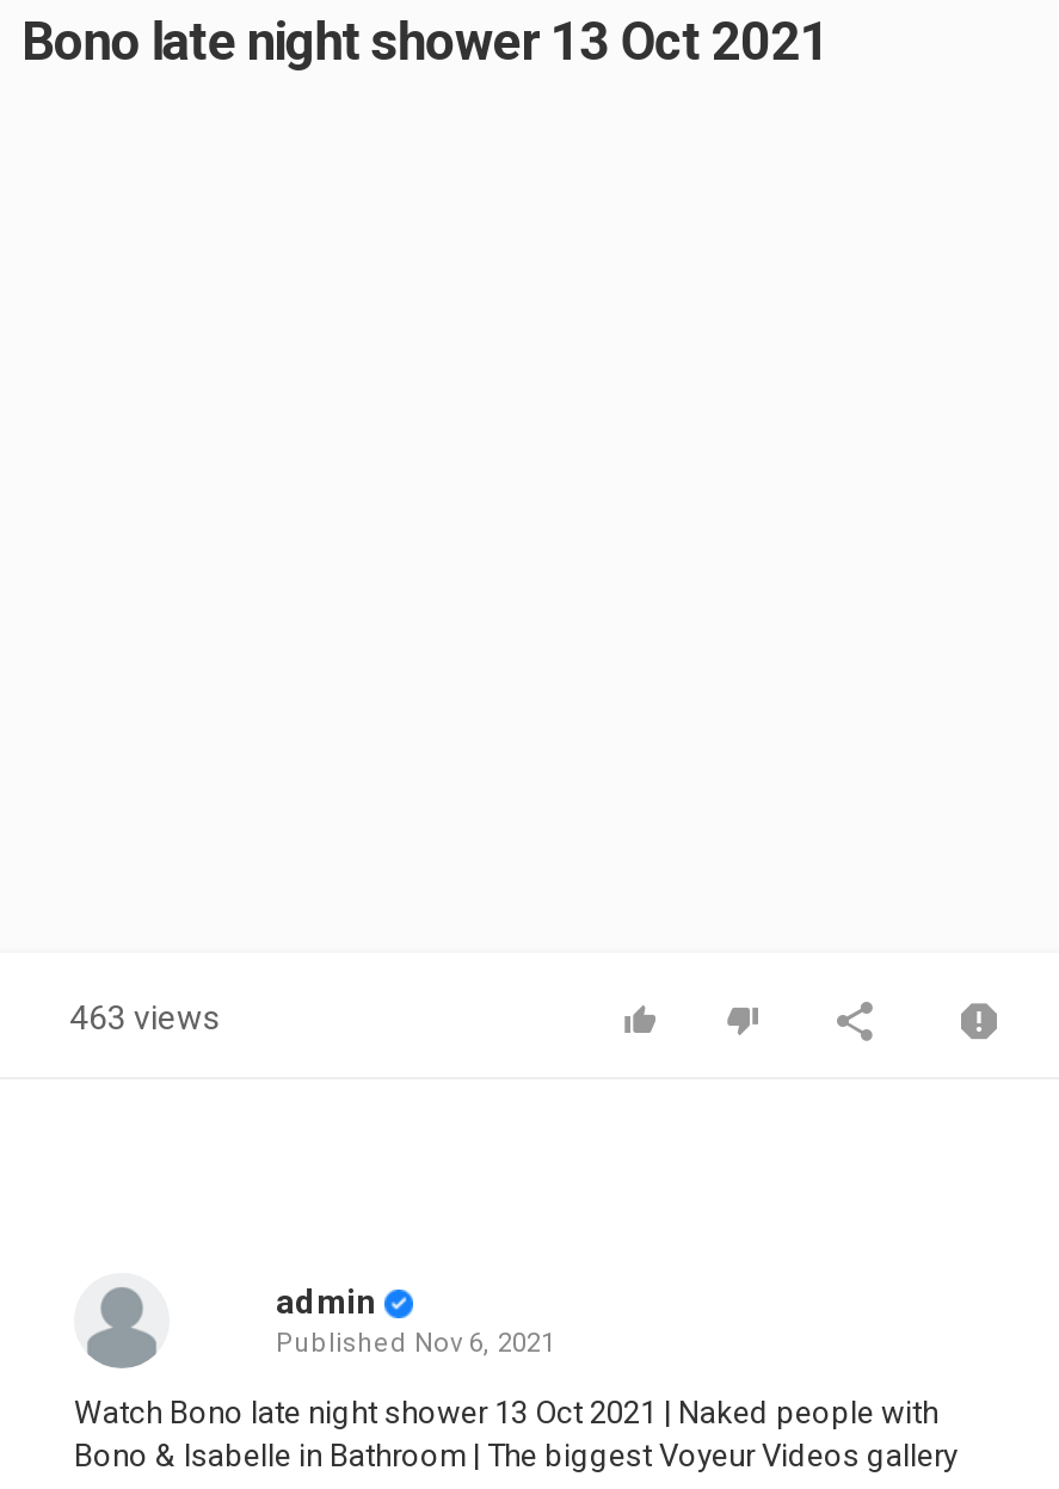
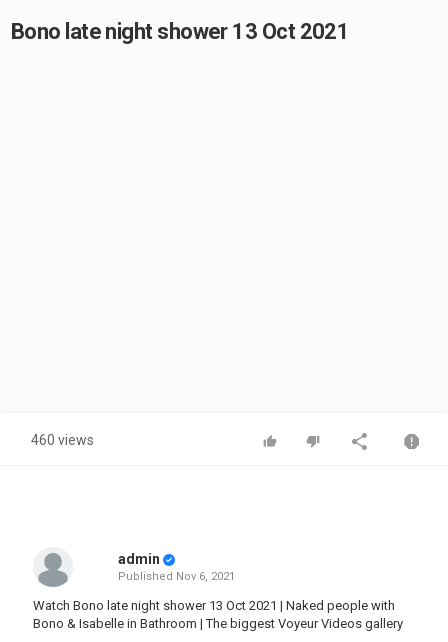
[69,998,220,1036] 463 views -> [31,432,94,448] 460 views

